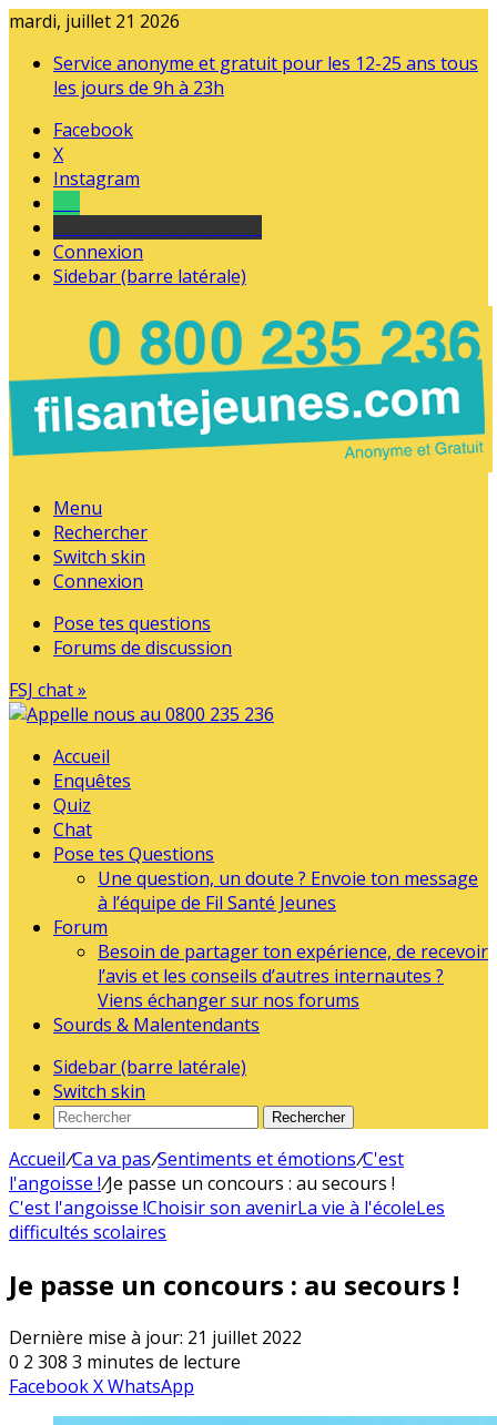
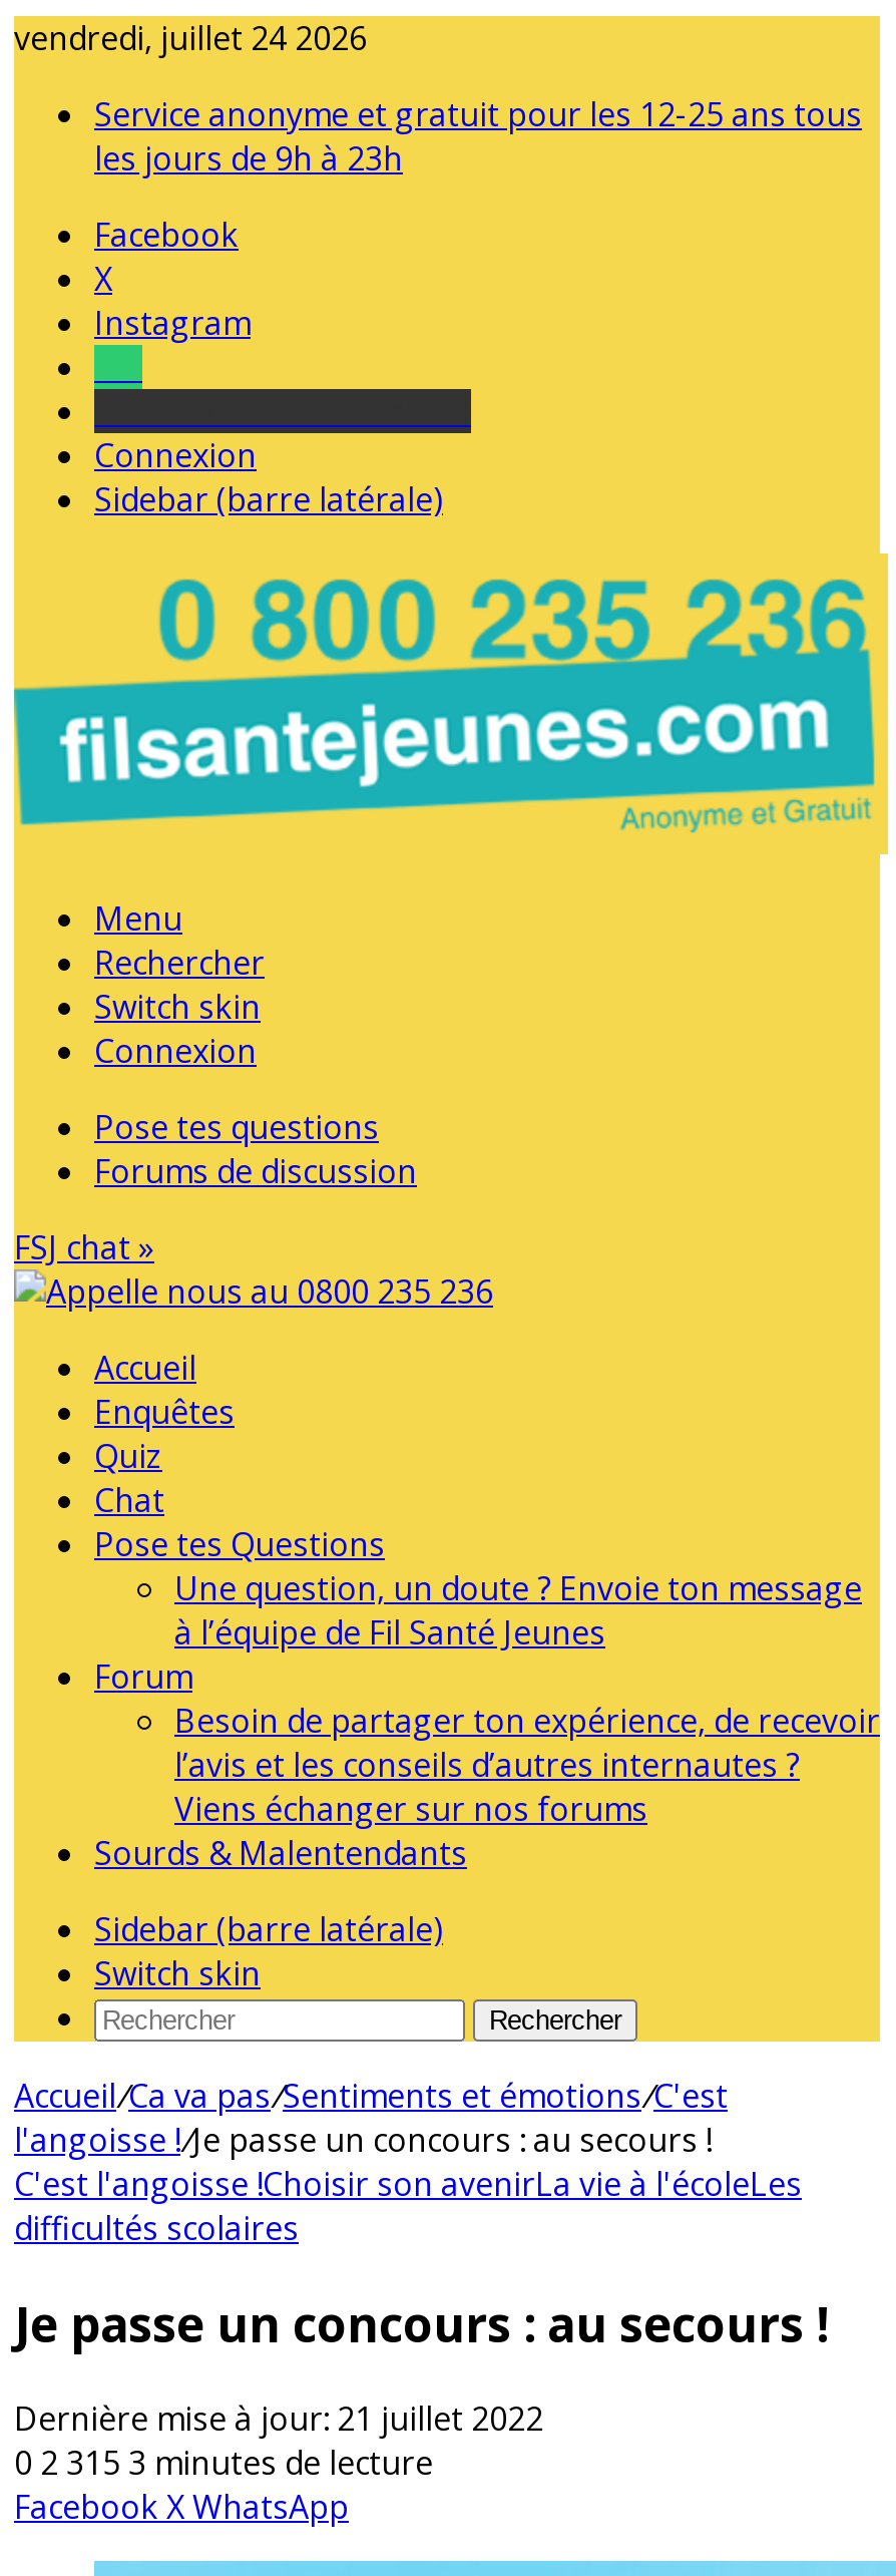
[9,9,180,33] mardi, juillet 21 2026 -> [14,16,367,60] vendredi, juillet 24 2026
[9,1349,241,1374] 0 2 308 3 minutes de lecture -> [14,2440,433,2484] 0 2 315 3 minutes de lecture

